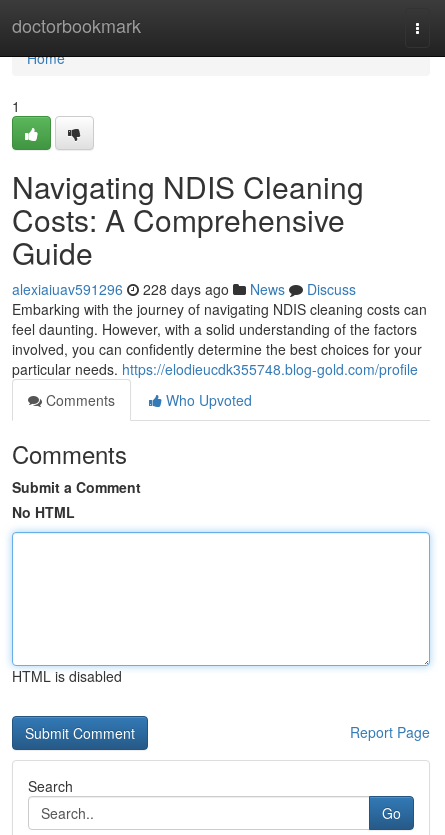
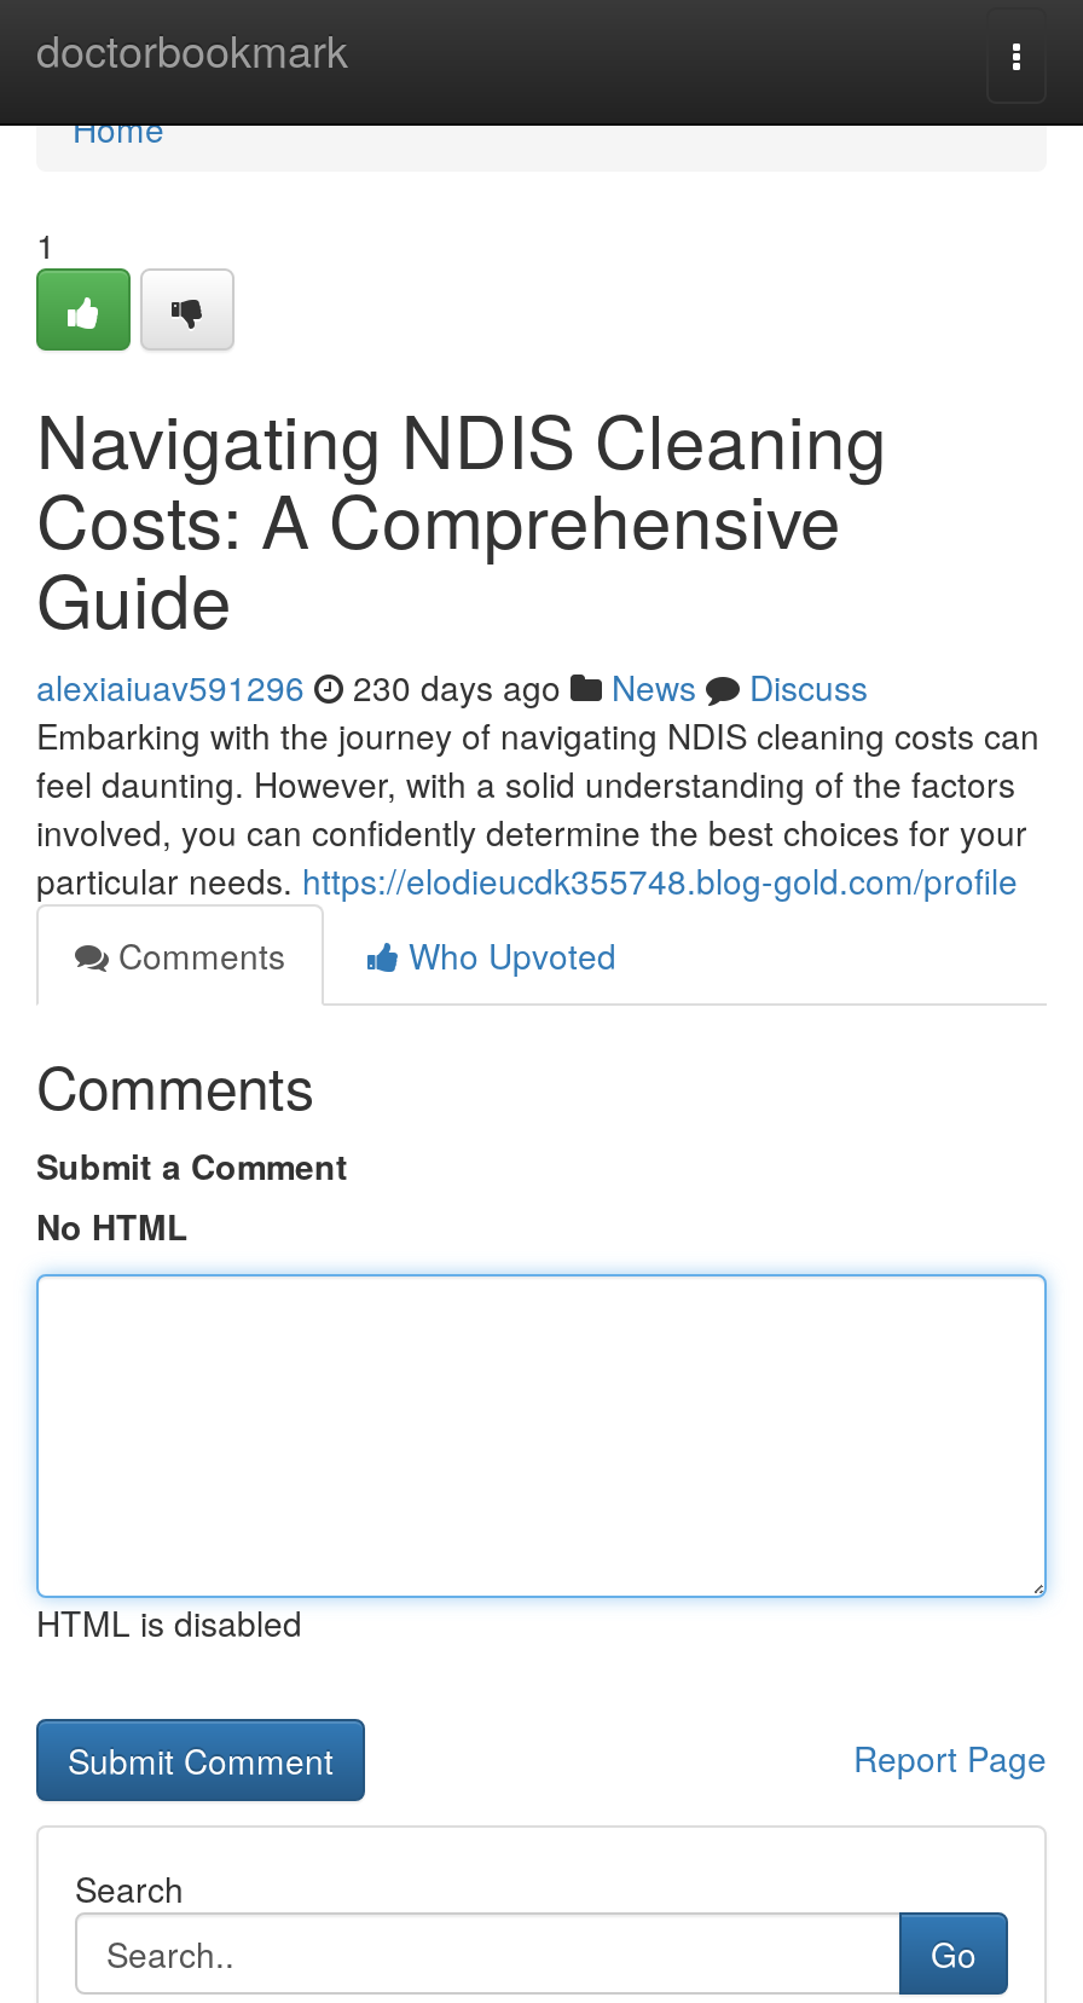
[12,279,356,299] alexiaiuav591296 228 days ago News Discuss -> [36,662,868,711] alexiaiuav591296 230 days ago News Discuss

